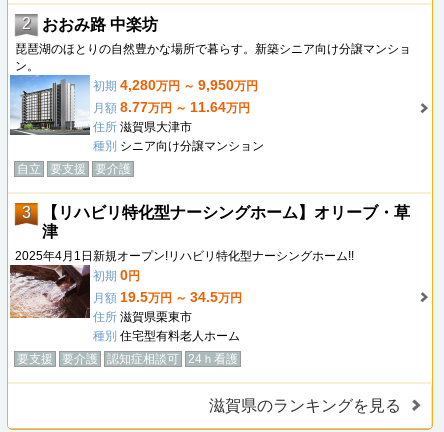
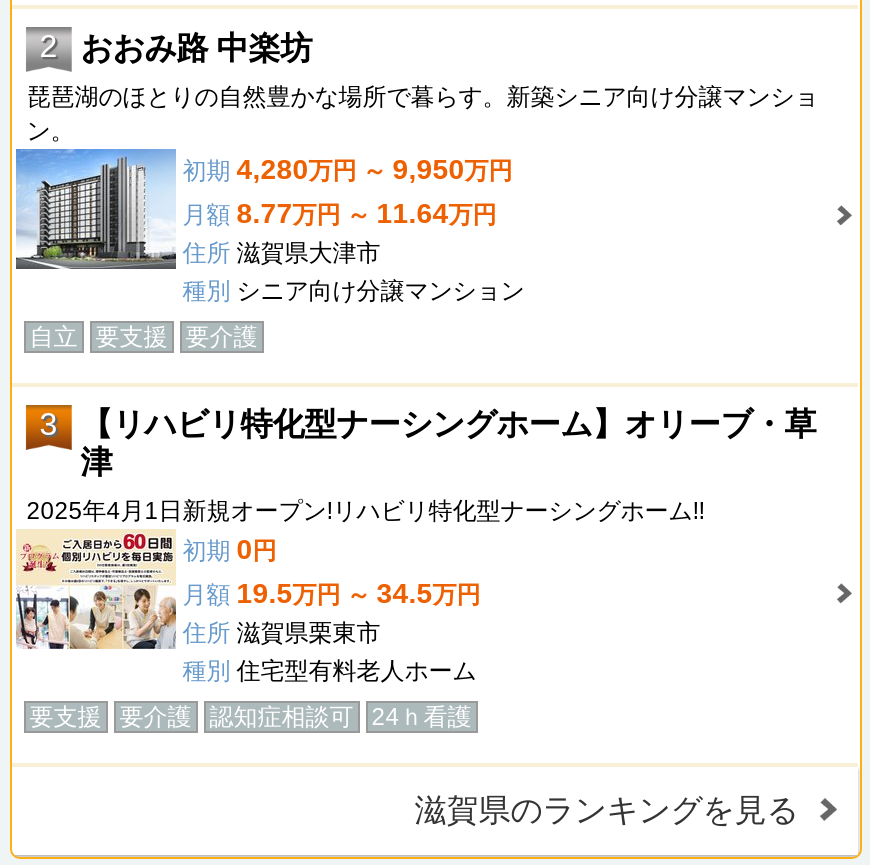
[9,264,91,325] [image] -> [14,529,176,651] [image]

